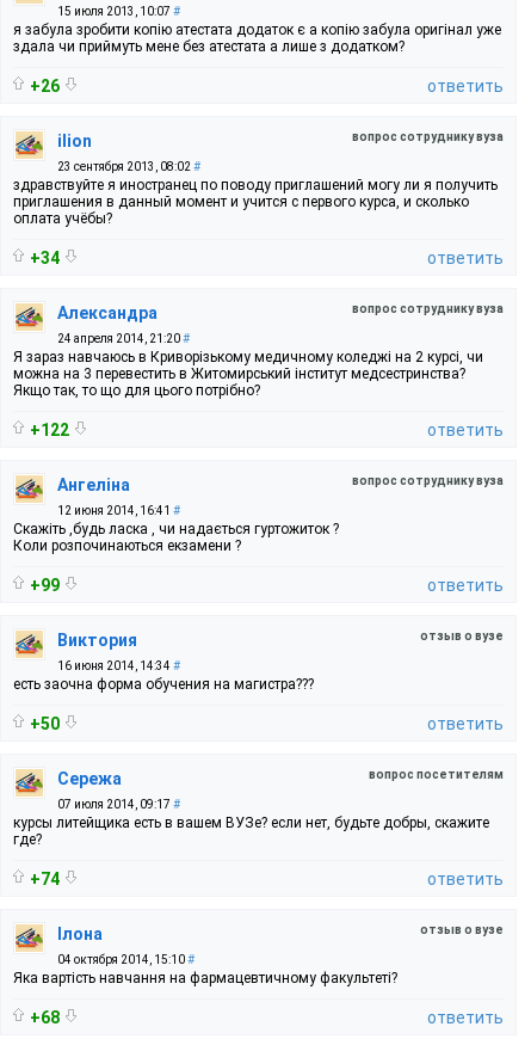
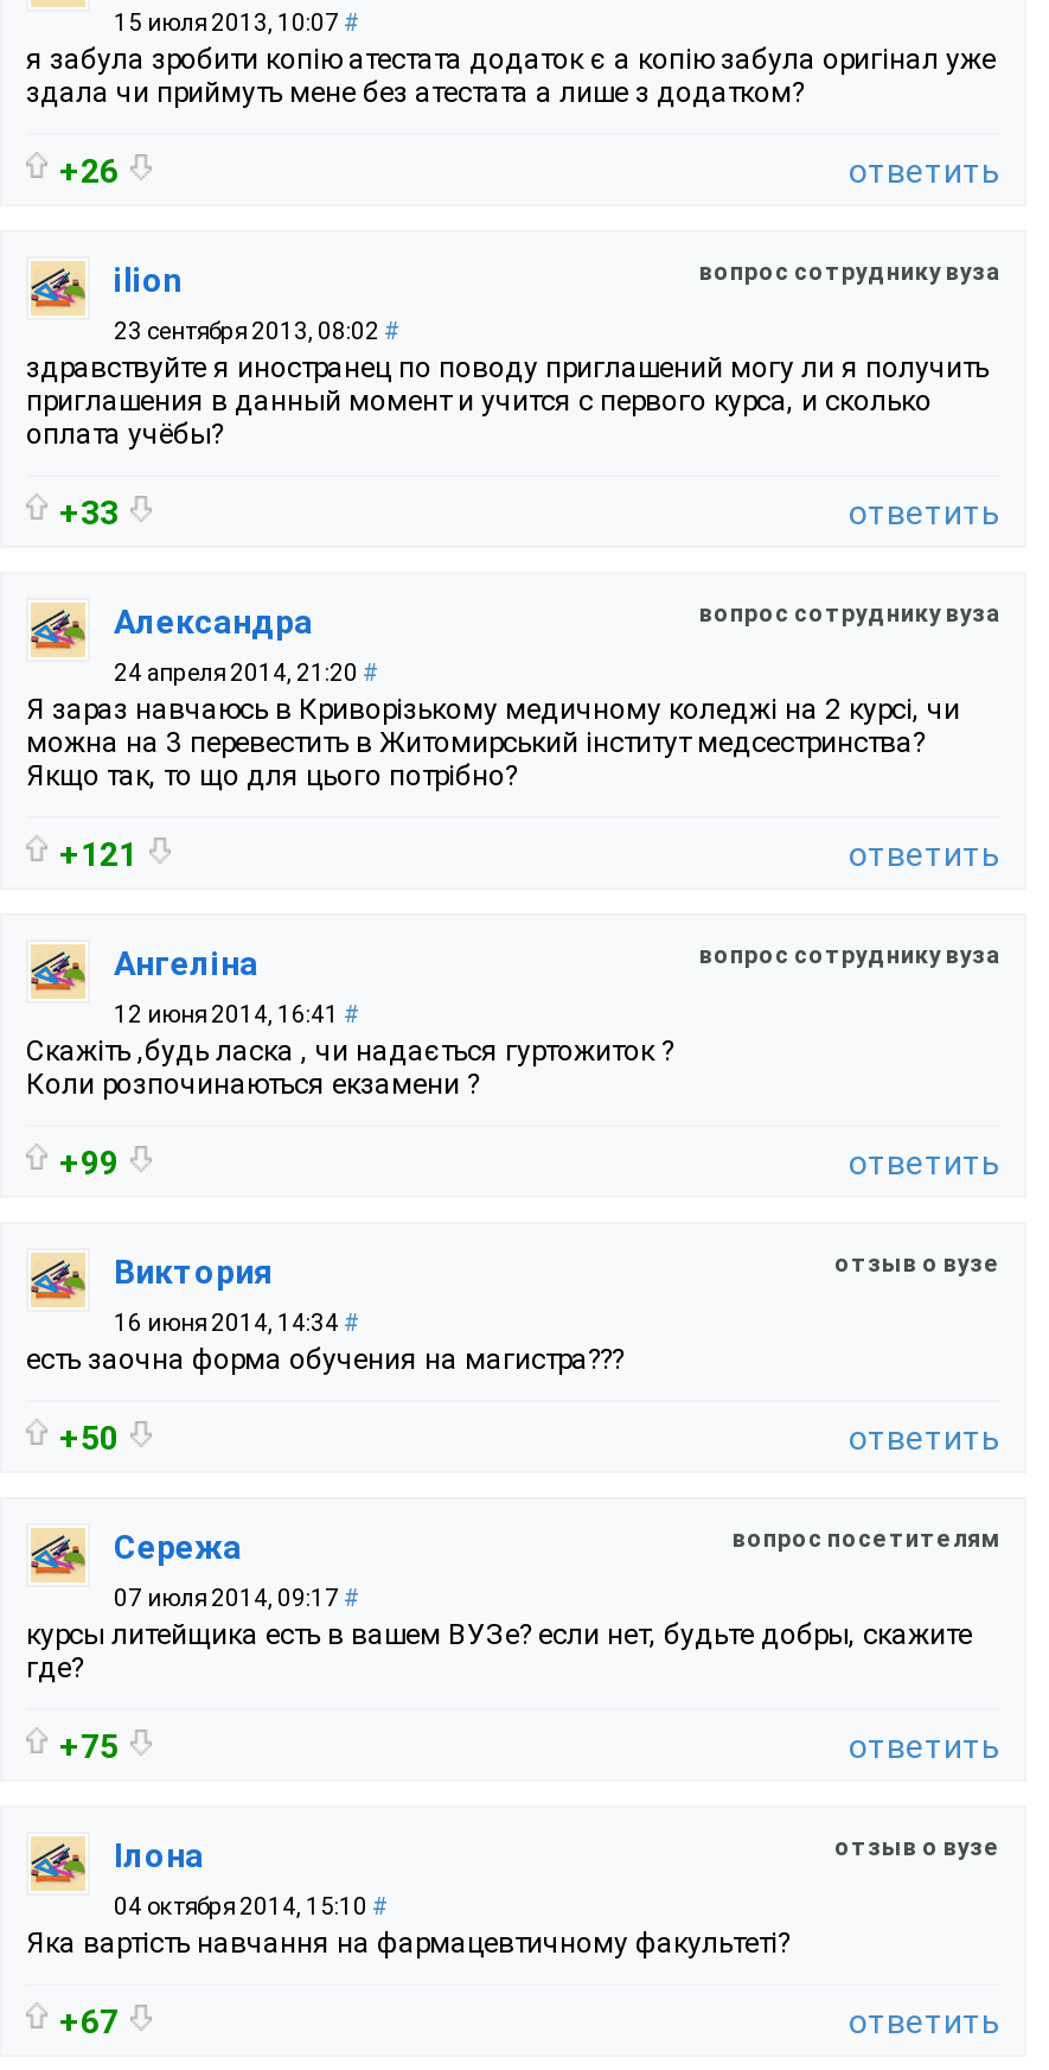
[30,248,60,267] +34 -> [59,493,119,531] +33
[30,420,69,439] +122 -> [59,834,137,872] +121
[30,869,60,888] +74 -> [59,1726,119,1764] +75
[30,1008,60,1027] +68 -> [59,2002,119,2040] +67

